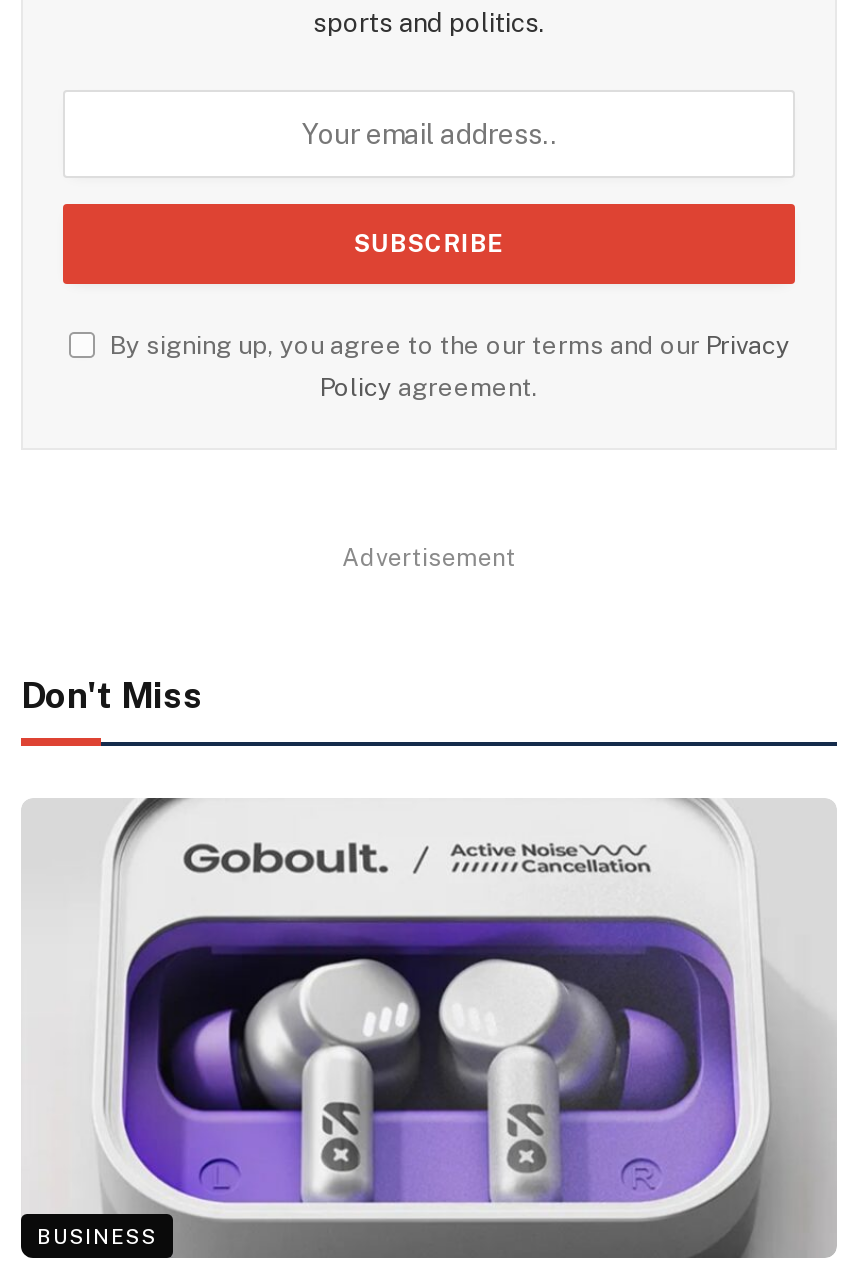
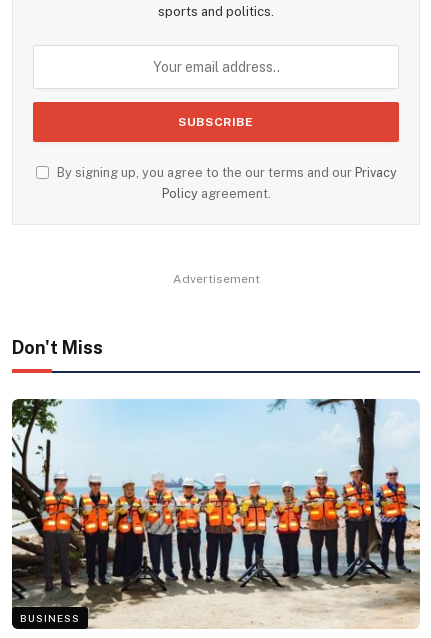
[21,796,837,1260] [image] -> [11,398,421,629] [image]

